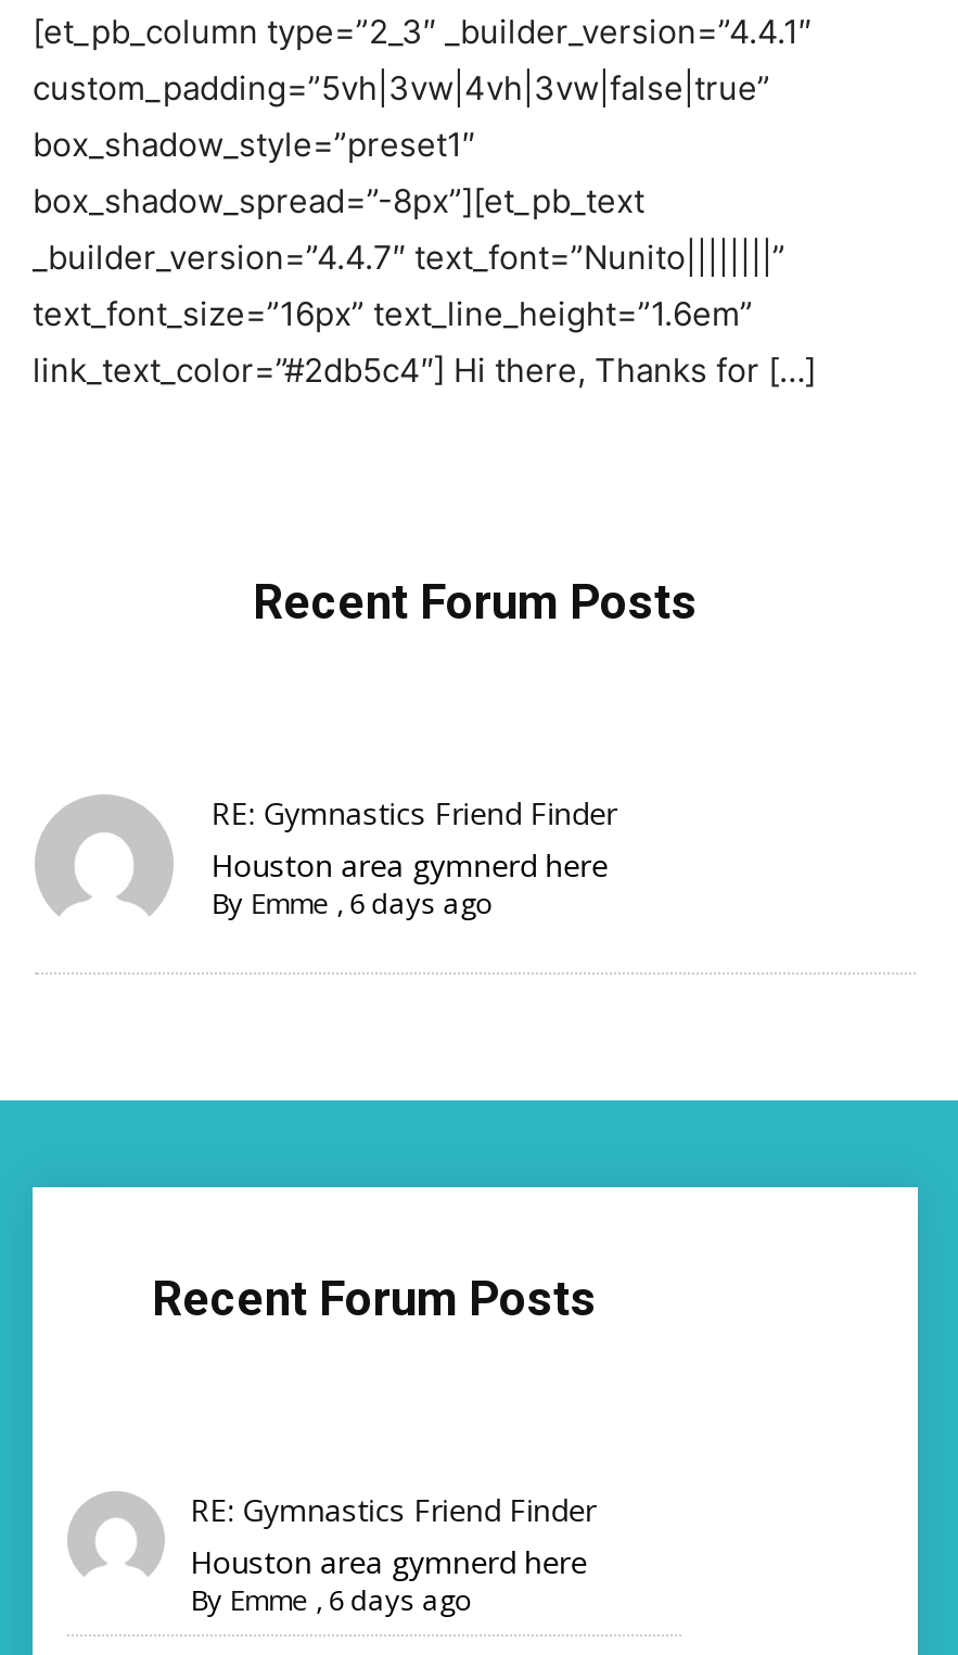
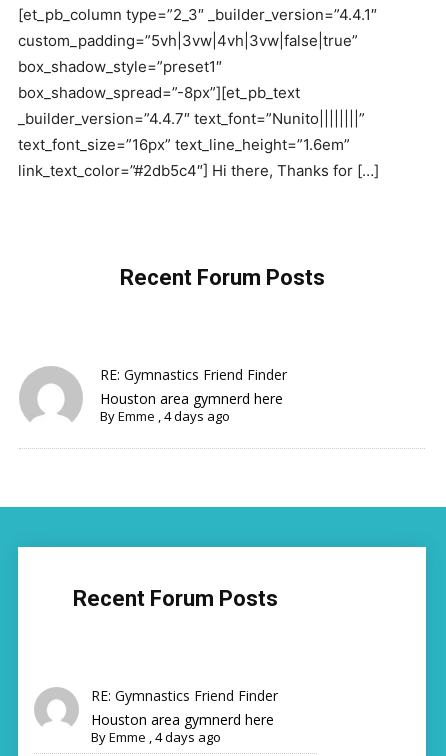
[211,883,493,922] By Emme, 6 days ago -> [100,407,230,425] By Emme, 4 days ago
[190,1581,472,1620] By Emme, 6 days ago -> [91,728,221,746] By Emme, 4 days ago

